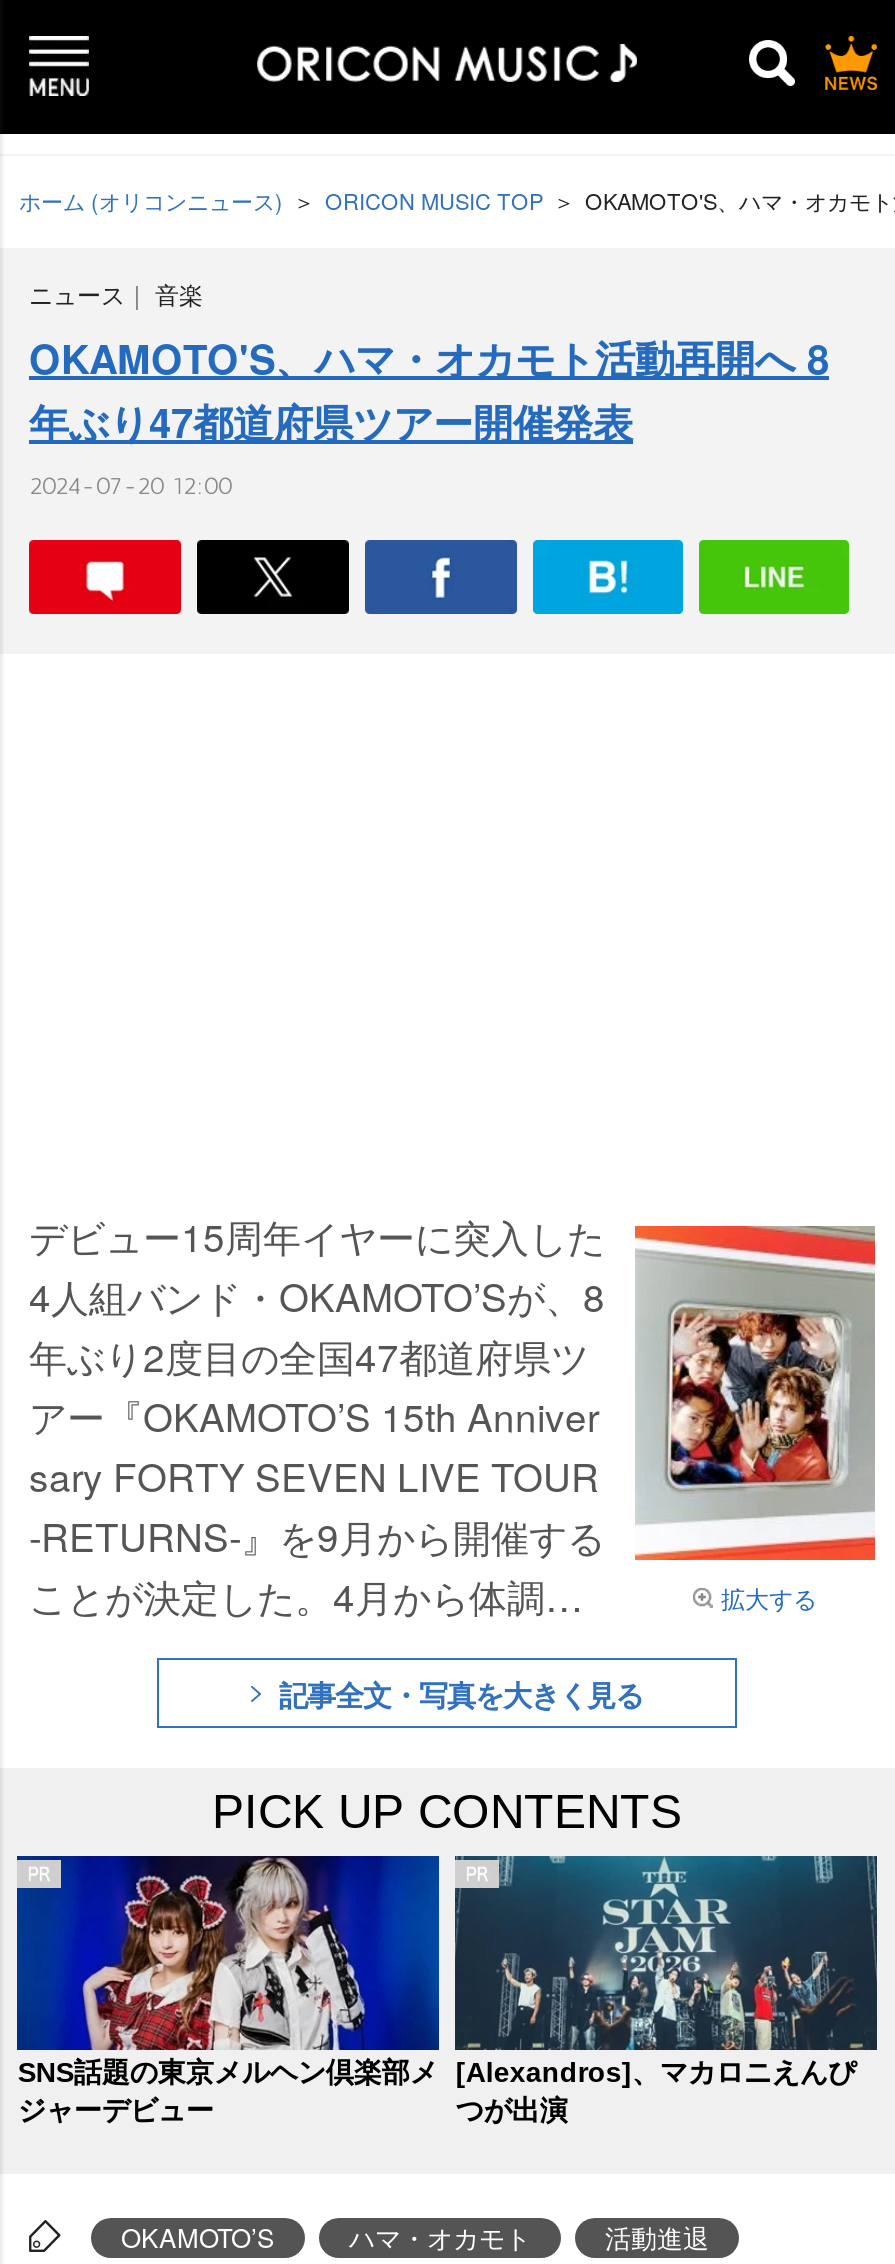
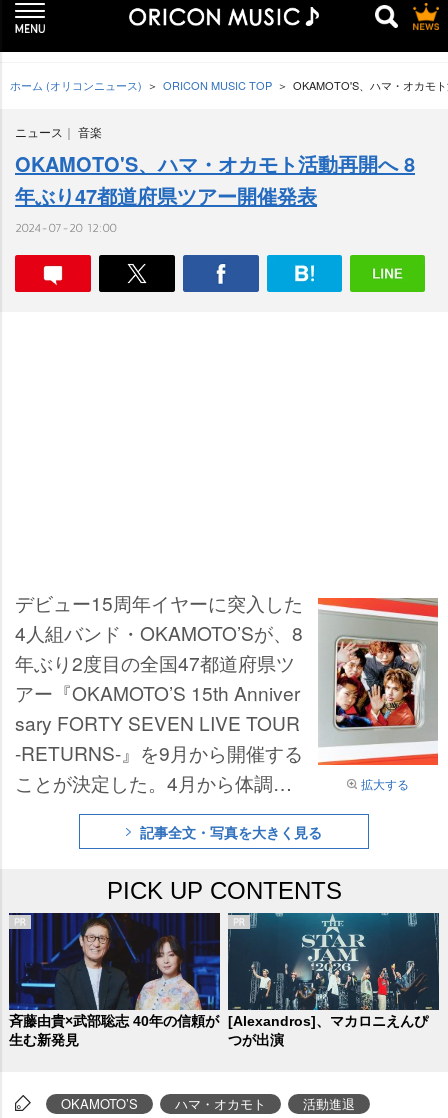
[15,1854,441,2126] [image] | SNS話題の東京メルヘン倶楽部メ | ジャーデビュー -> [8,912,221,1048] [image] | 斉藤由貴×武部聡志 40年の信頼が | 生む新発見

